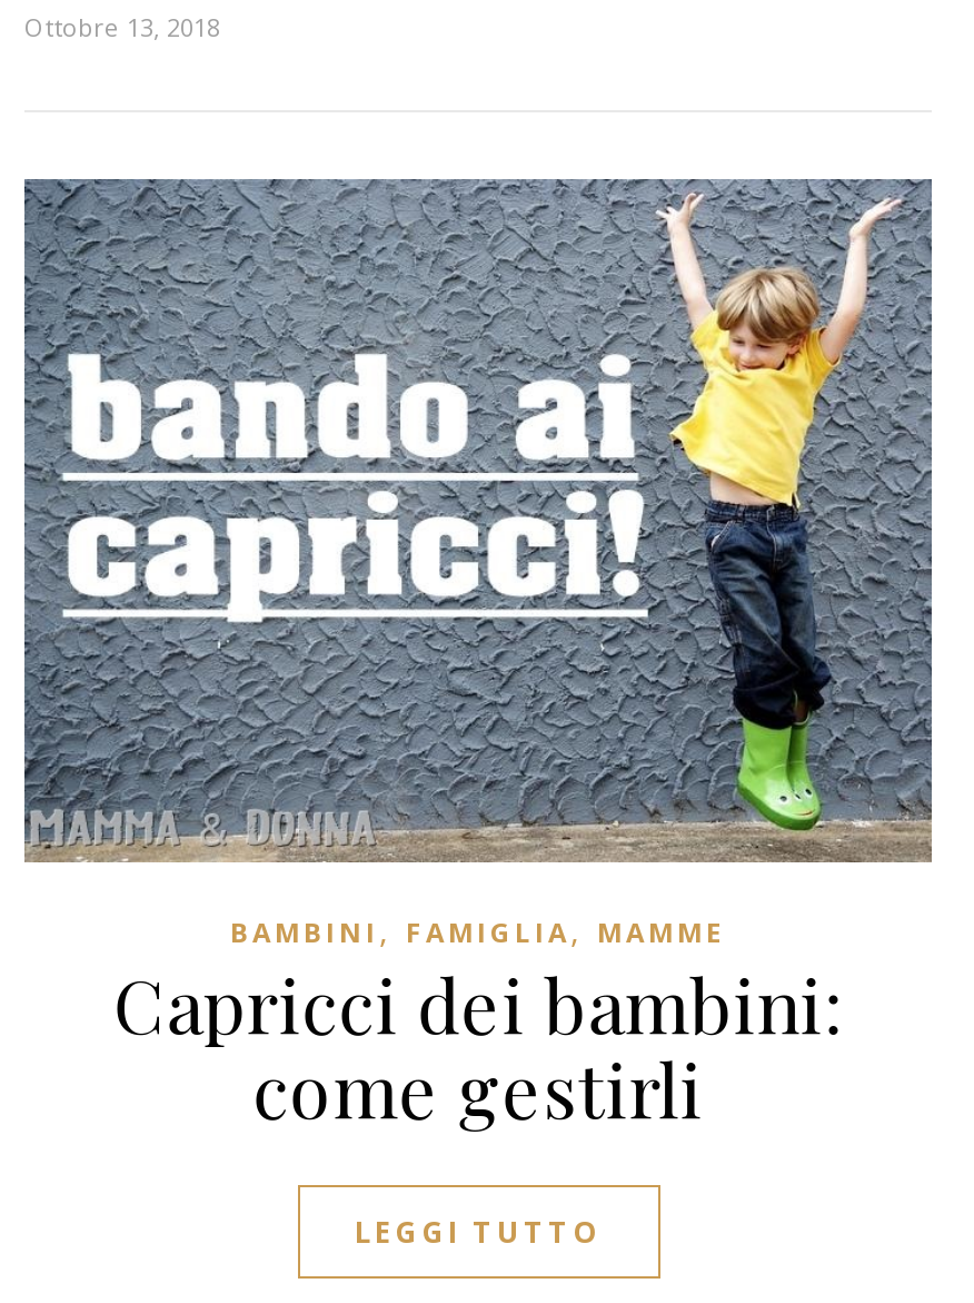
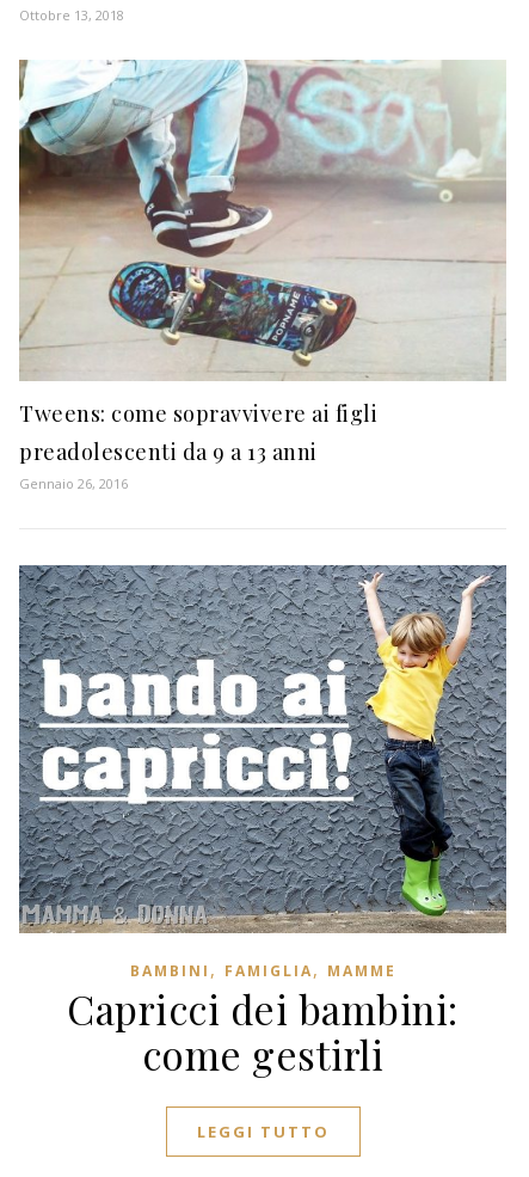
none -> [18,59,506,492] [image] | Tweens: come sopravvivere ai figli | preadolescenti da 9 a 13 anni | Gennaio 26, 2016

